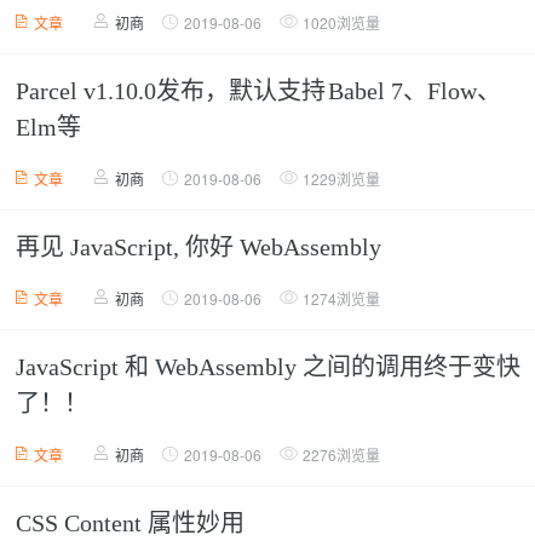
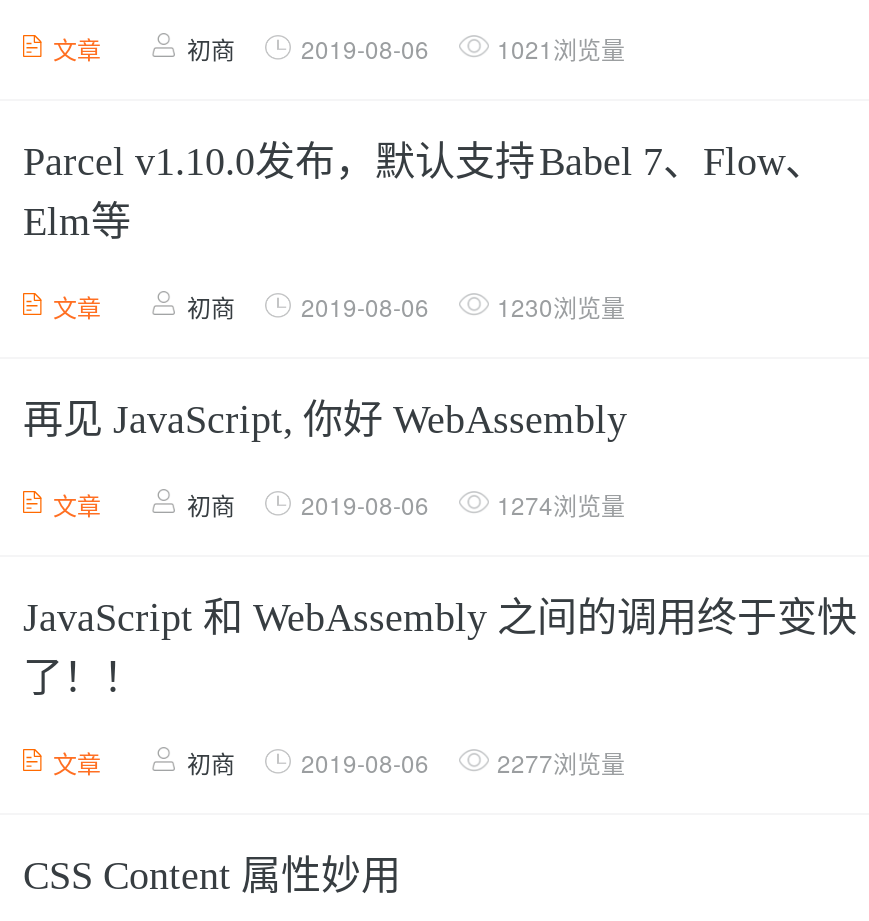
[115,12,380,33] 初商 2019-08-06 1020浏览量 -> [187,31,625,65] 初商 2019-08-06 1021浏览量
[115,168,380,189] 初商 2019-08-06 1229浏览量 -> [187,289,625,323] 初商 2019-08-06 1230浏览量
[115,444,380,465] 初商 2019-08-06 2276浏览量 -> [187,745,625,779] 初商 2019-08-06 2277浏览量

